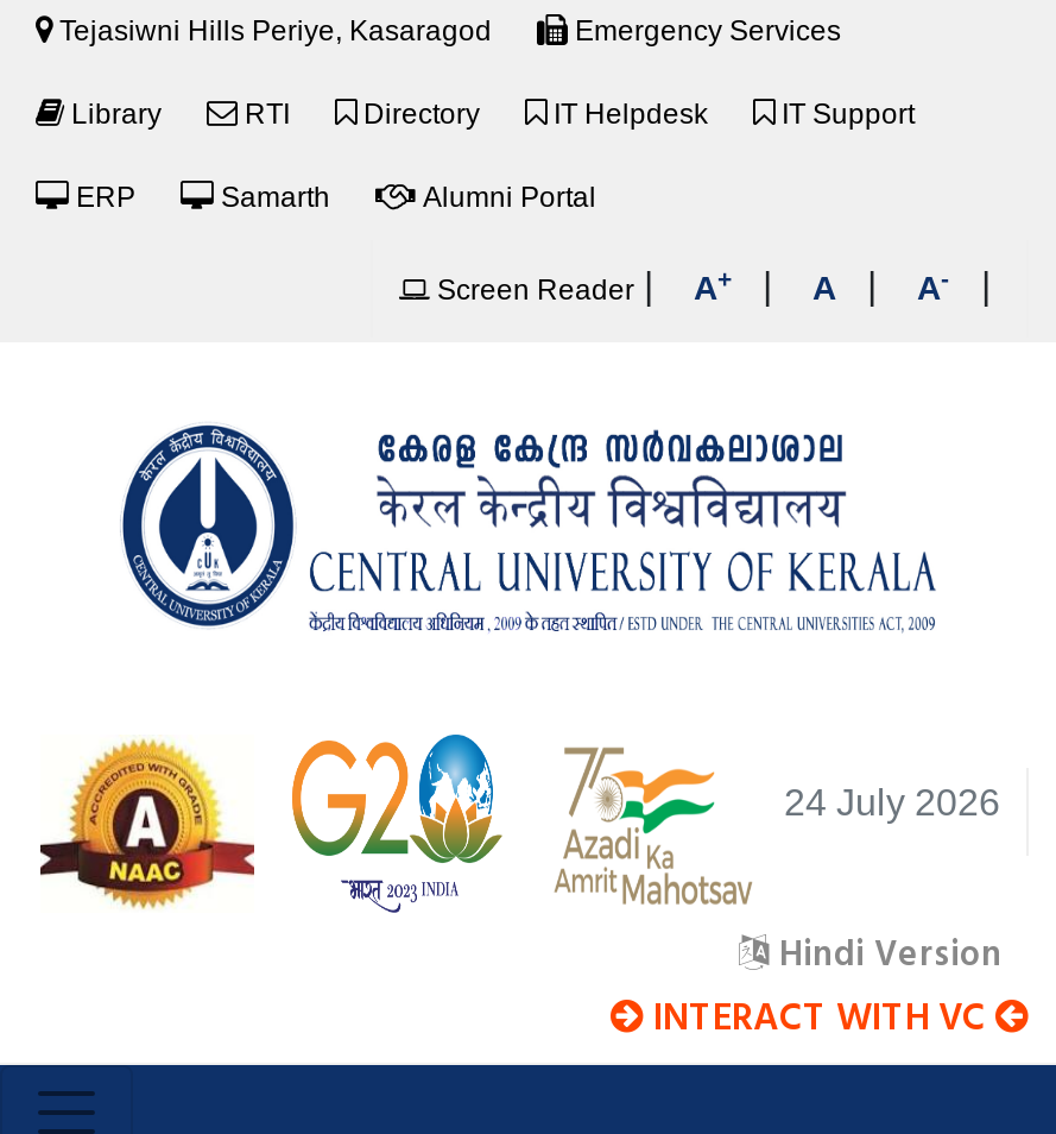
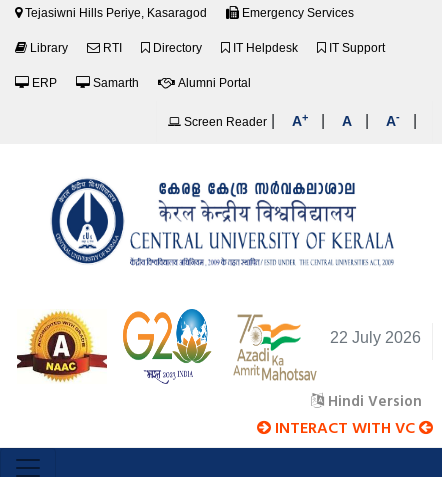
[784,783,1000,823] 24 July 2026 -> [330,329,421,346] 22 July 2026

